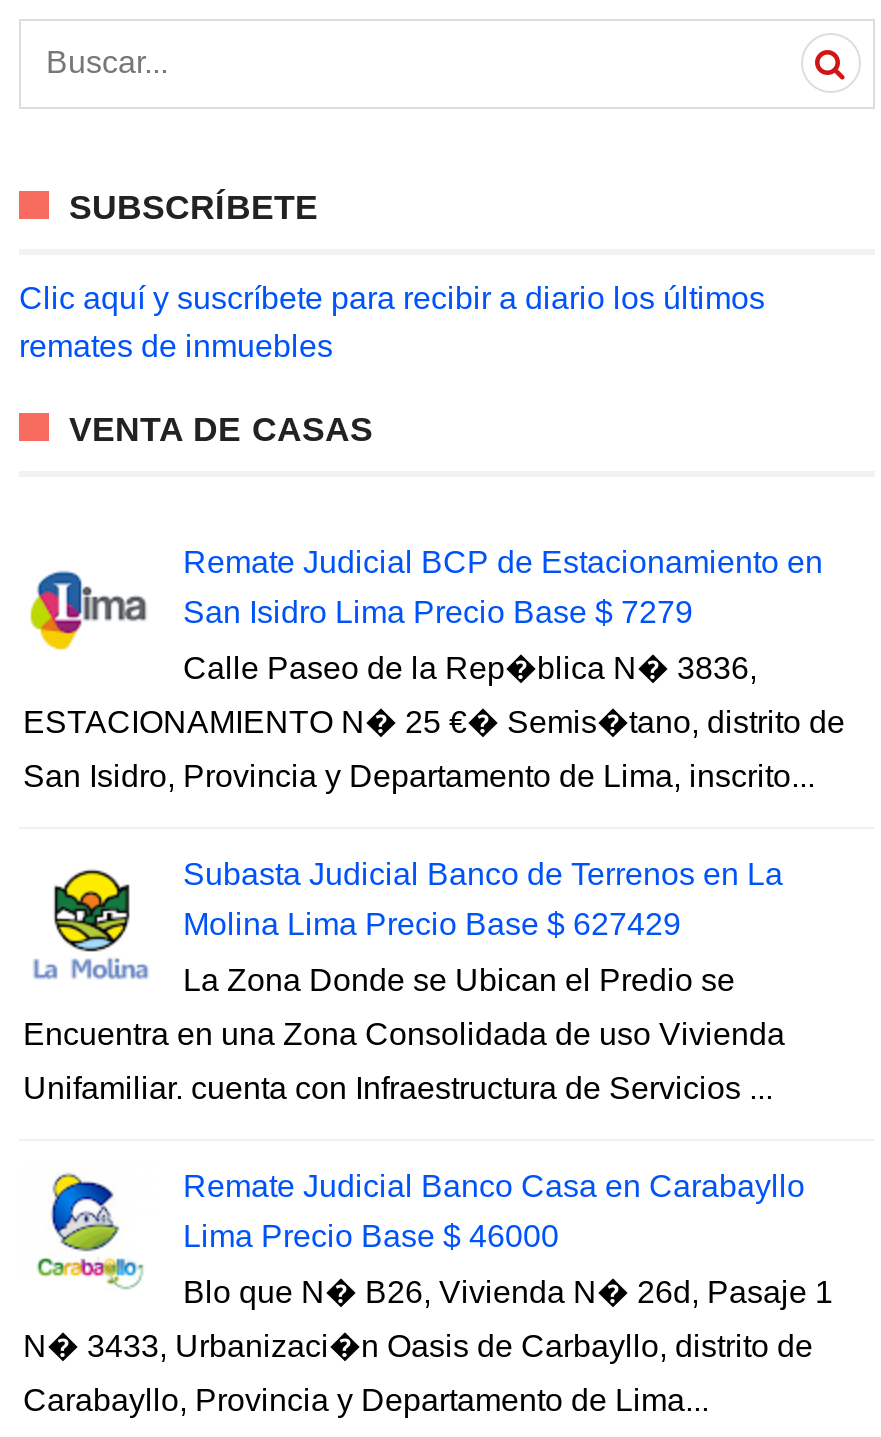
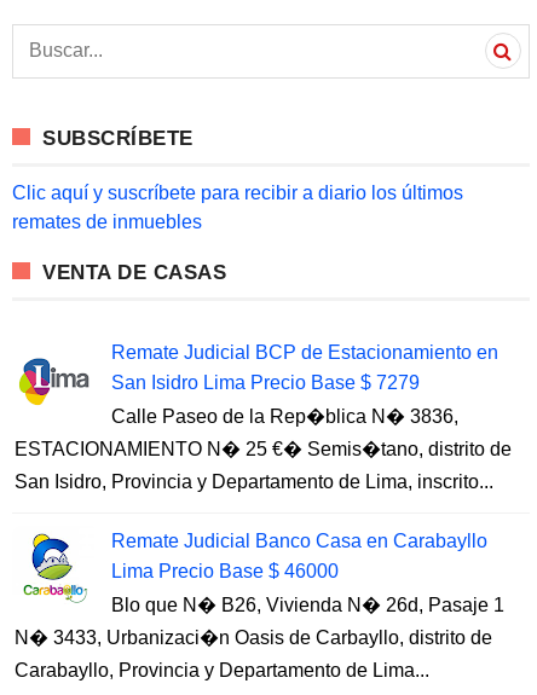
[23,857,785,1105] [image] | Subasta Judicial Banco de Terrenos en La | Molina Lima Precio Base $ 627429 | La Zona Donde se Ubican el Predio se | Encuentra en una Zona Consolidada de uso Vivienda | Unifamiliar. cuenta con Infraestructura de Servicios ... -> none

